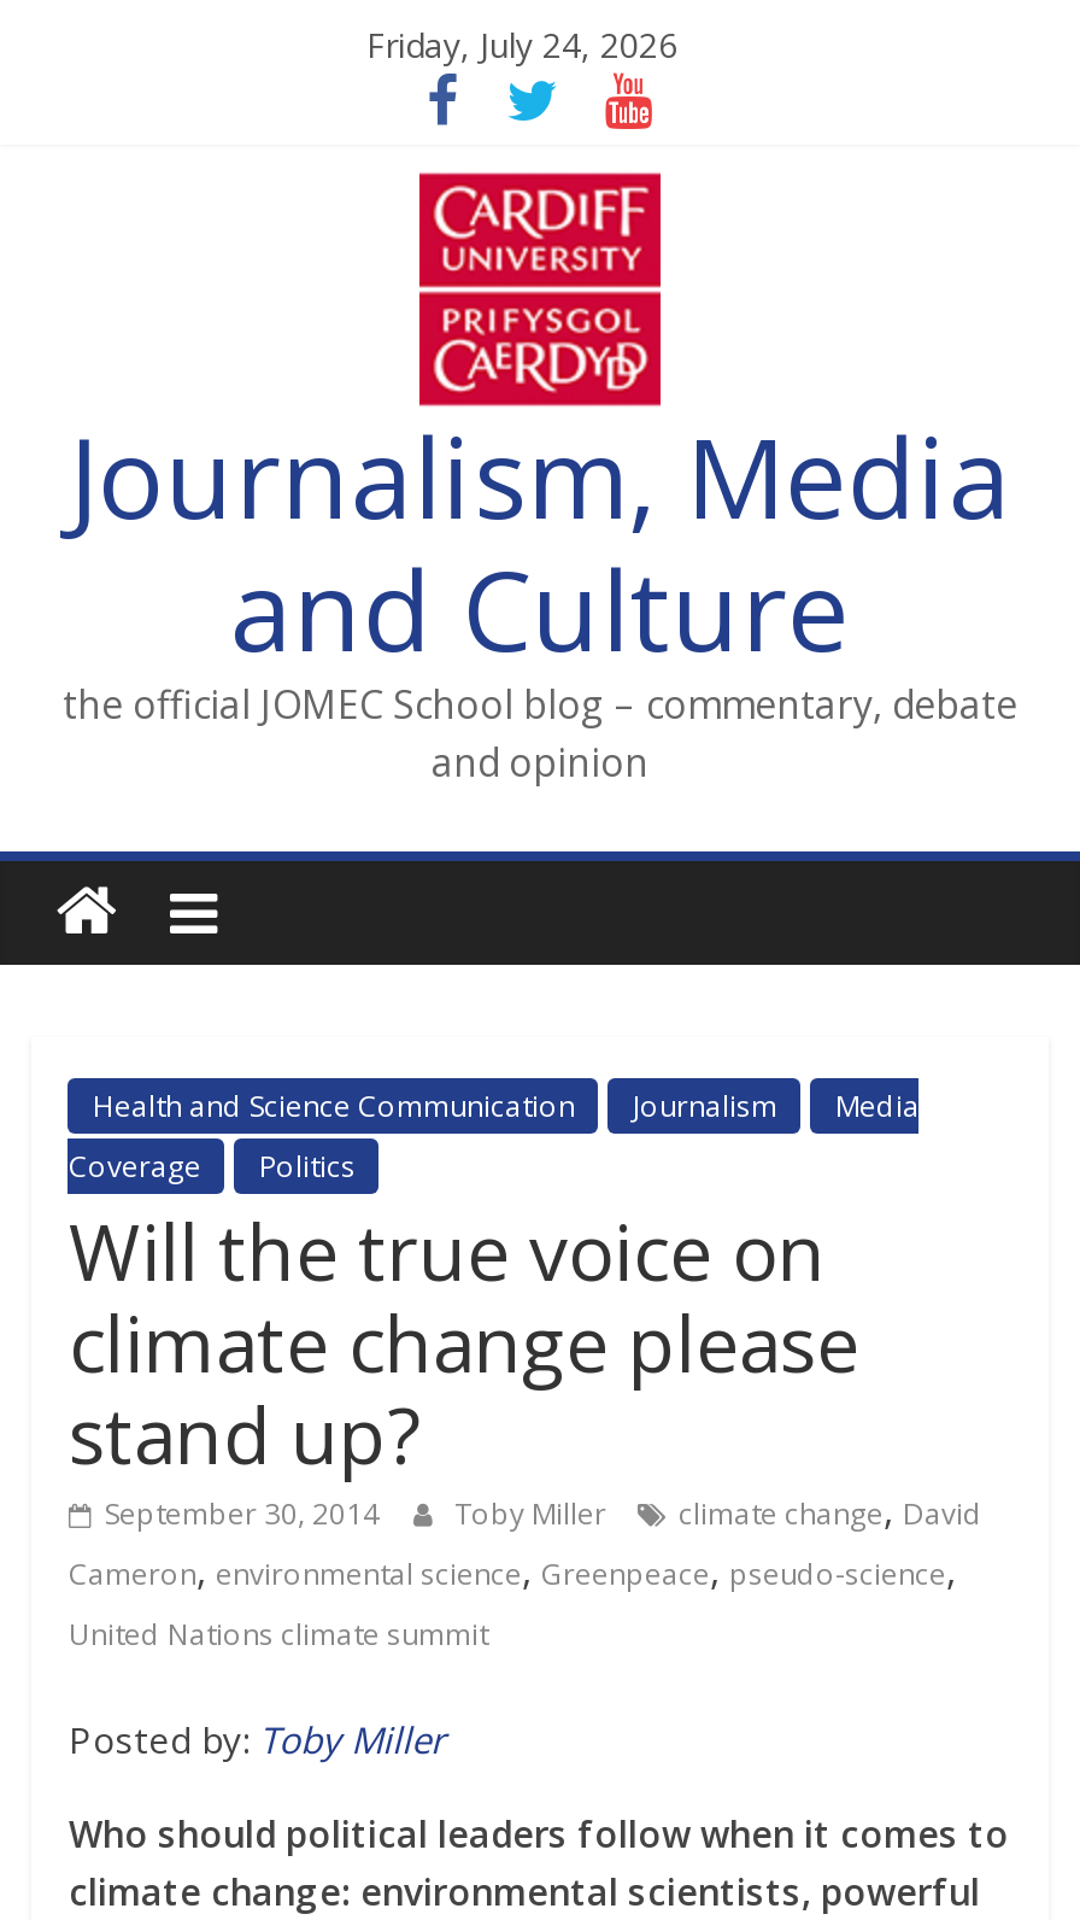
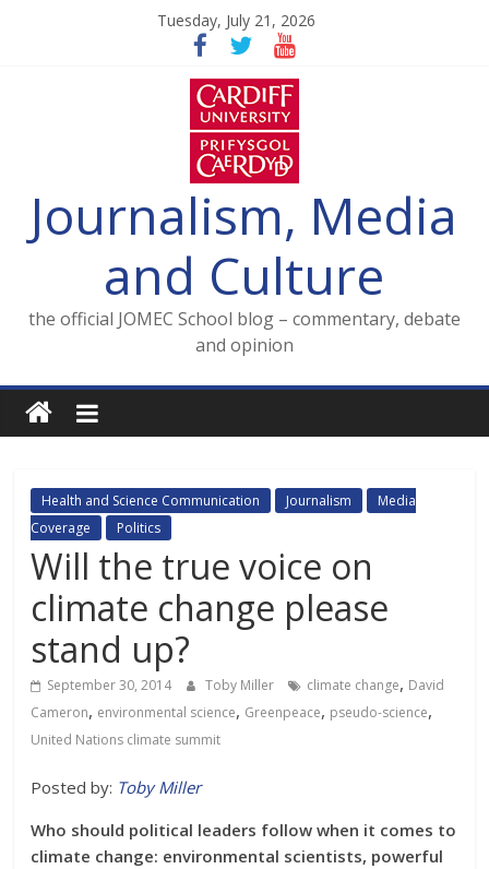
[366,22,677,68] Friday, July 24, 2026 -> [157,10,315,31] Tuesday, July 21, 2026

